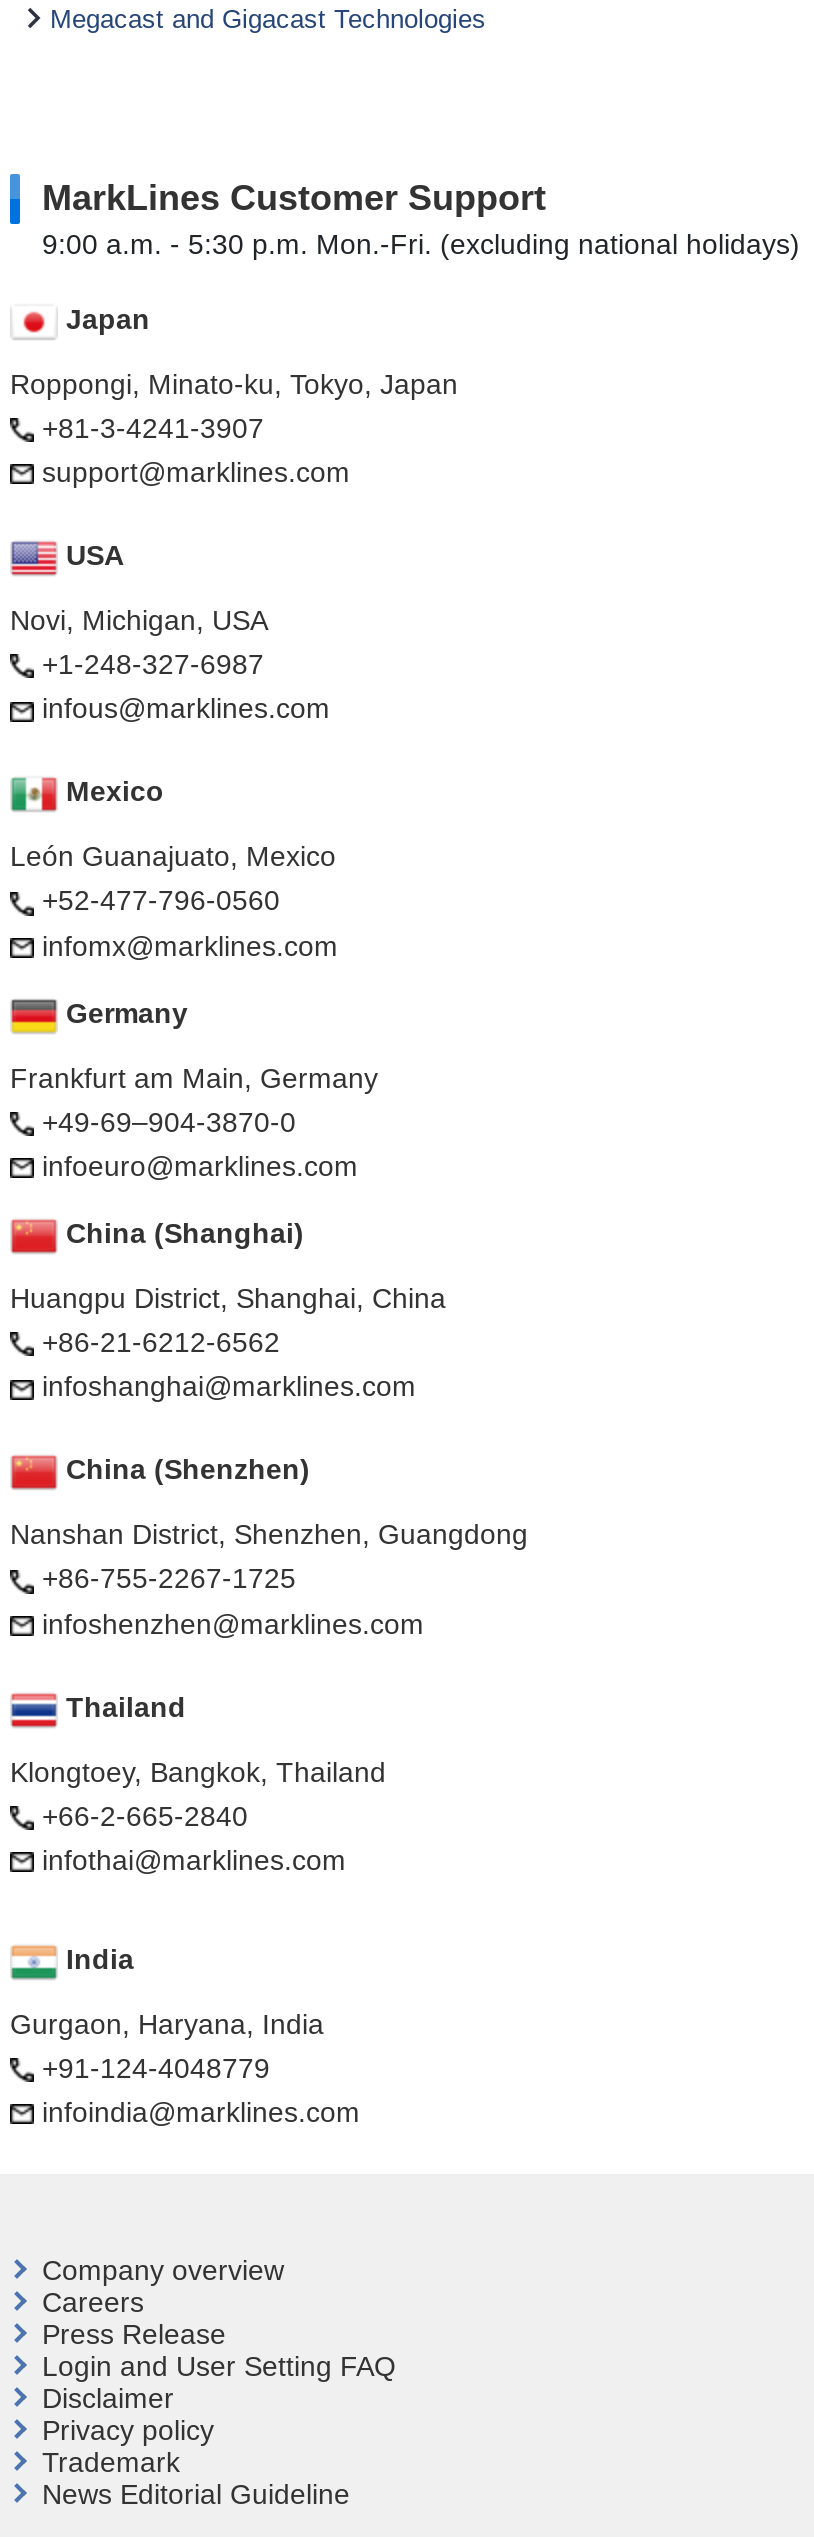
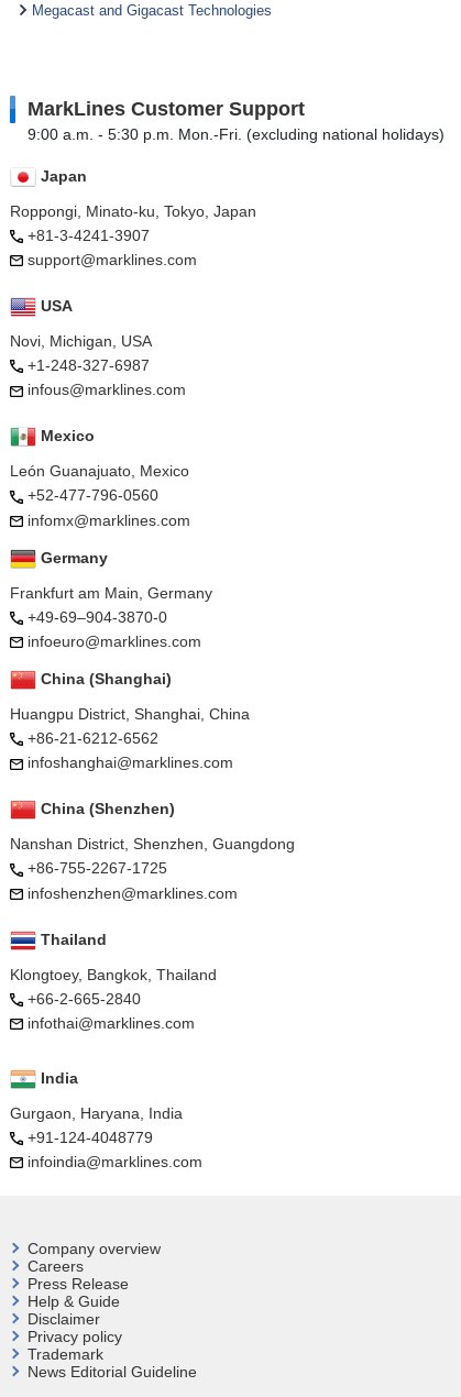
[42,2350,396,2382] Login and User Setting FAQ -> [28,1293,120,1310] Help & Guide

